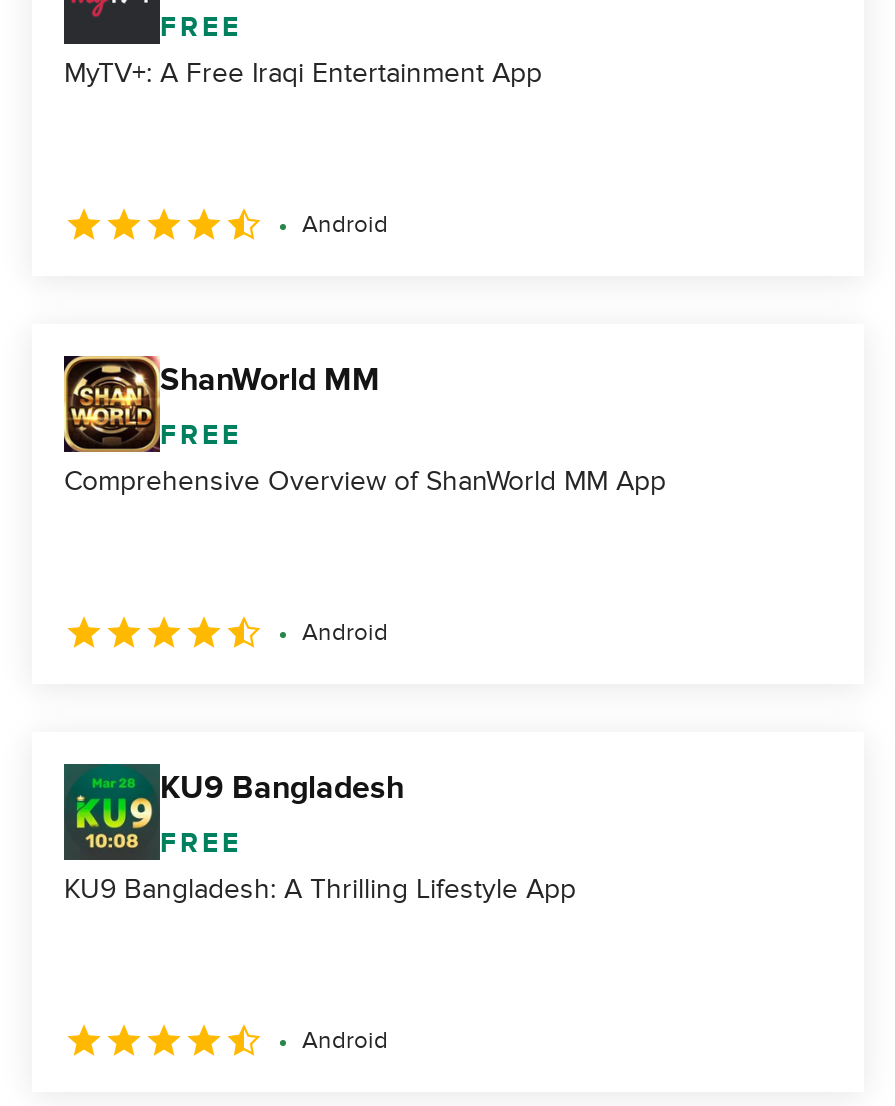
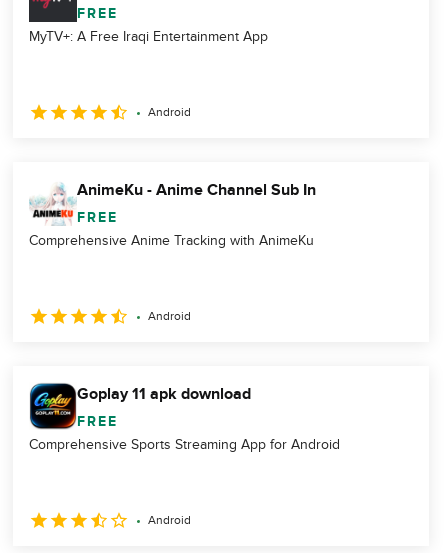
[62,354,380,450] [image] | ShanWorld MM -> [29,178,316,225] [image] | AnimeKu - Anime Channel Sub In
[64,464,666,498] Comprehensive Overview of ShanWorld MM App -> [29,232,314,249] Comprehensive Anime Tracking with AnimeKu
[62,762,404,858] [image] | KU9 Bangladesh -> [29,382,251,429] [image] | Goplay 11 apk download
[64,872,576,906] KU9 Bangladesh: A Thrilling Lifestyle App -> [29,436,340,453] Comprehensive Sports Streaming App for Android

